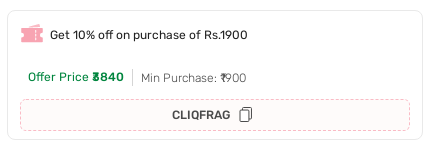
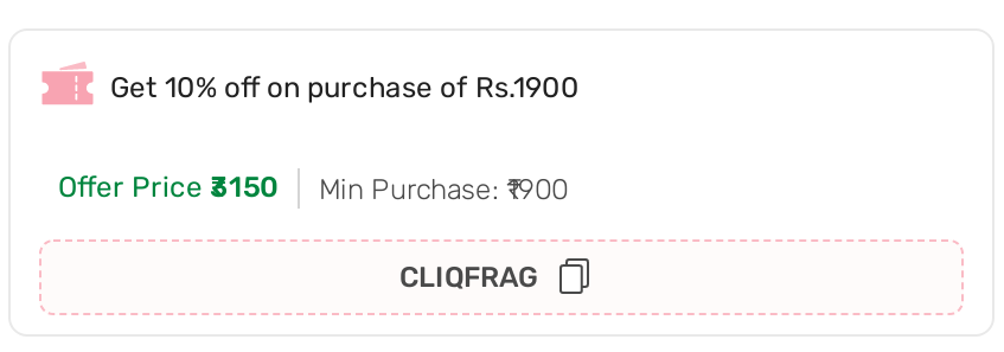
[28,70,124,84] Offer Price ₹3840 -> [58,171,279,204] Offer Price ₹3150

